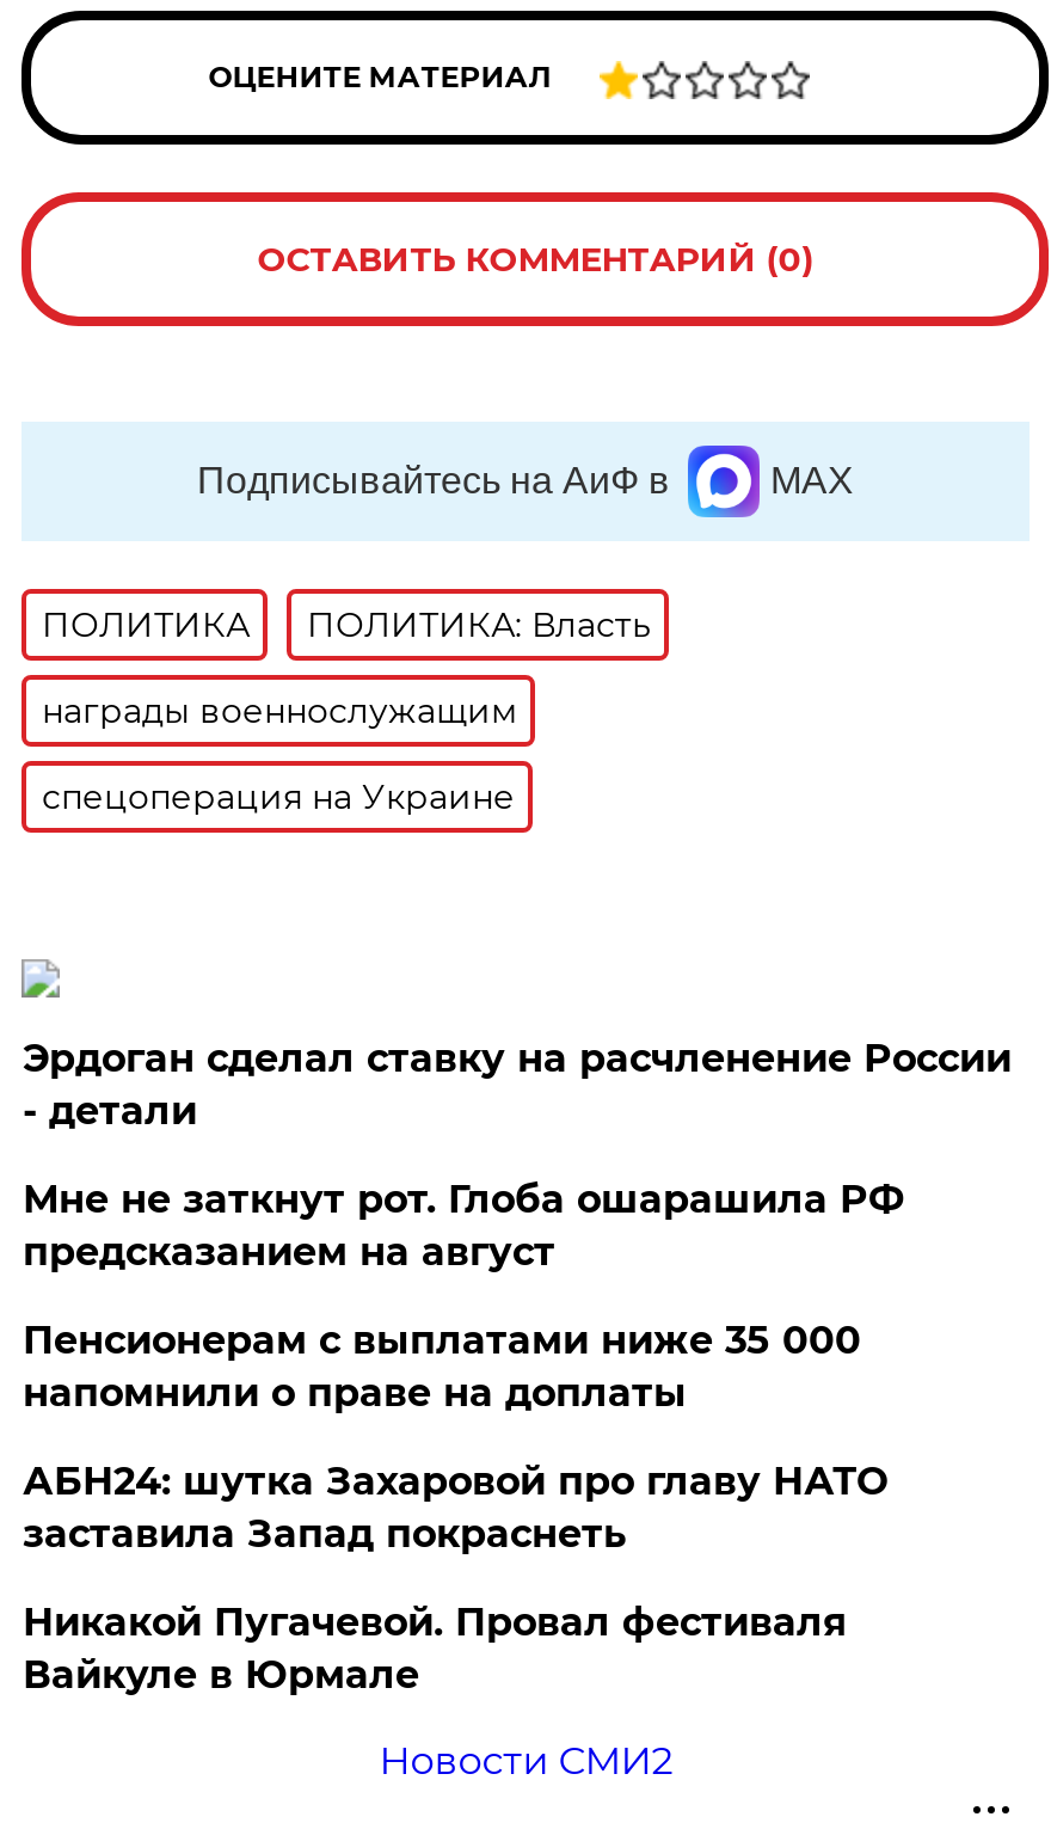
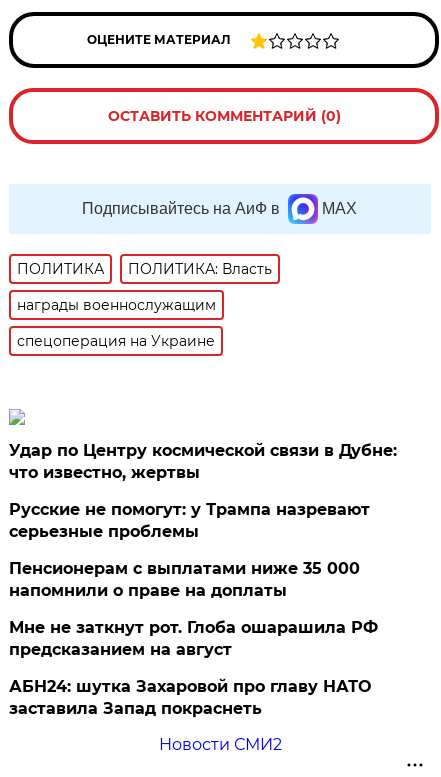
none -> [9,500,370,541] Русские не помогут: у Трампа назревают | серьезные проблемы
[22,1036,1011,1134] Эрдоган сделал ставку на расчленение России | - детали -> [9,441,397,482] Удар по Центру космической связи в Дубне: | что известно, жертвы
moved [22,1177,904,1275] -> [9,618,378,659]: Мне не заткнут рот. Глоба ошарашила РФ | предсказанием на август
moved [22,1459,887,1557] -> [9,677,371,718]: АБН24: шутка Захаровой про главу НАТО | заставила Запад покраснеть
[22,1600,847,1698] Никакой Пугачевой. Провал фестиваля | Вайкуле в Юрмале -> none

